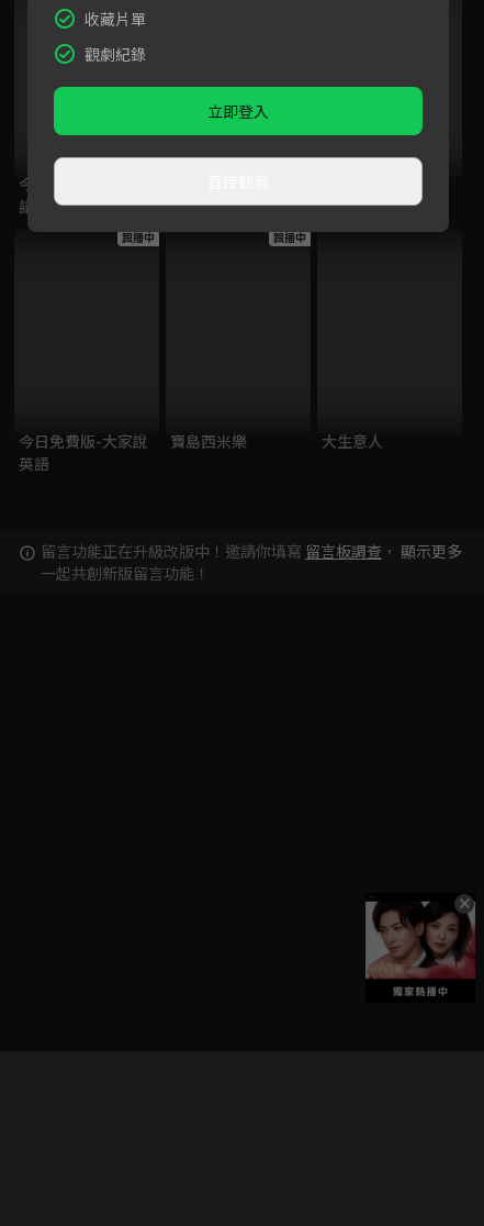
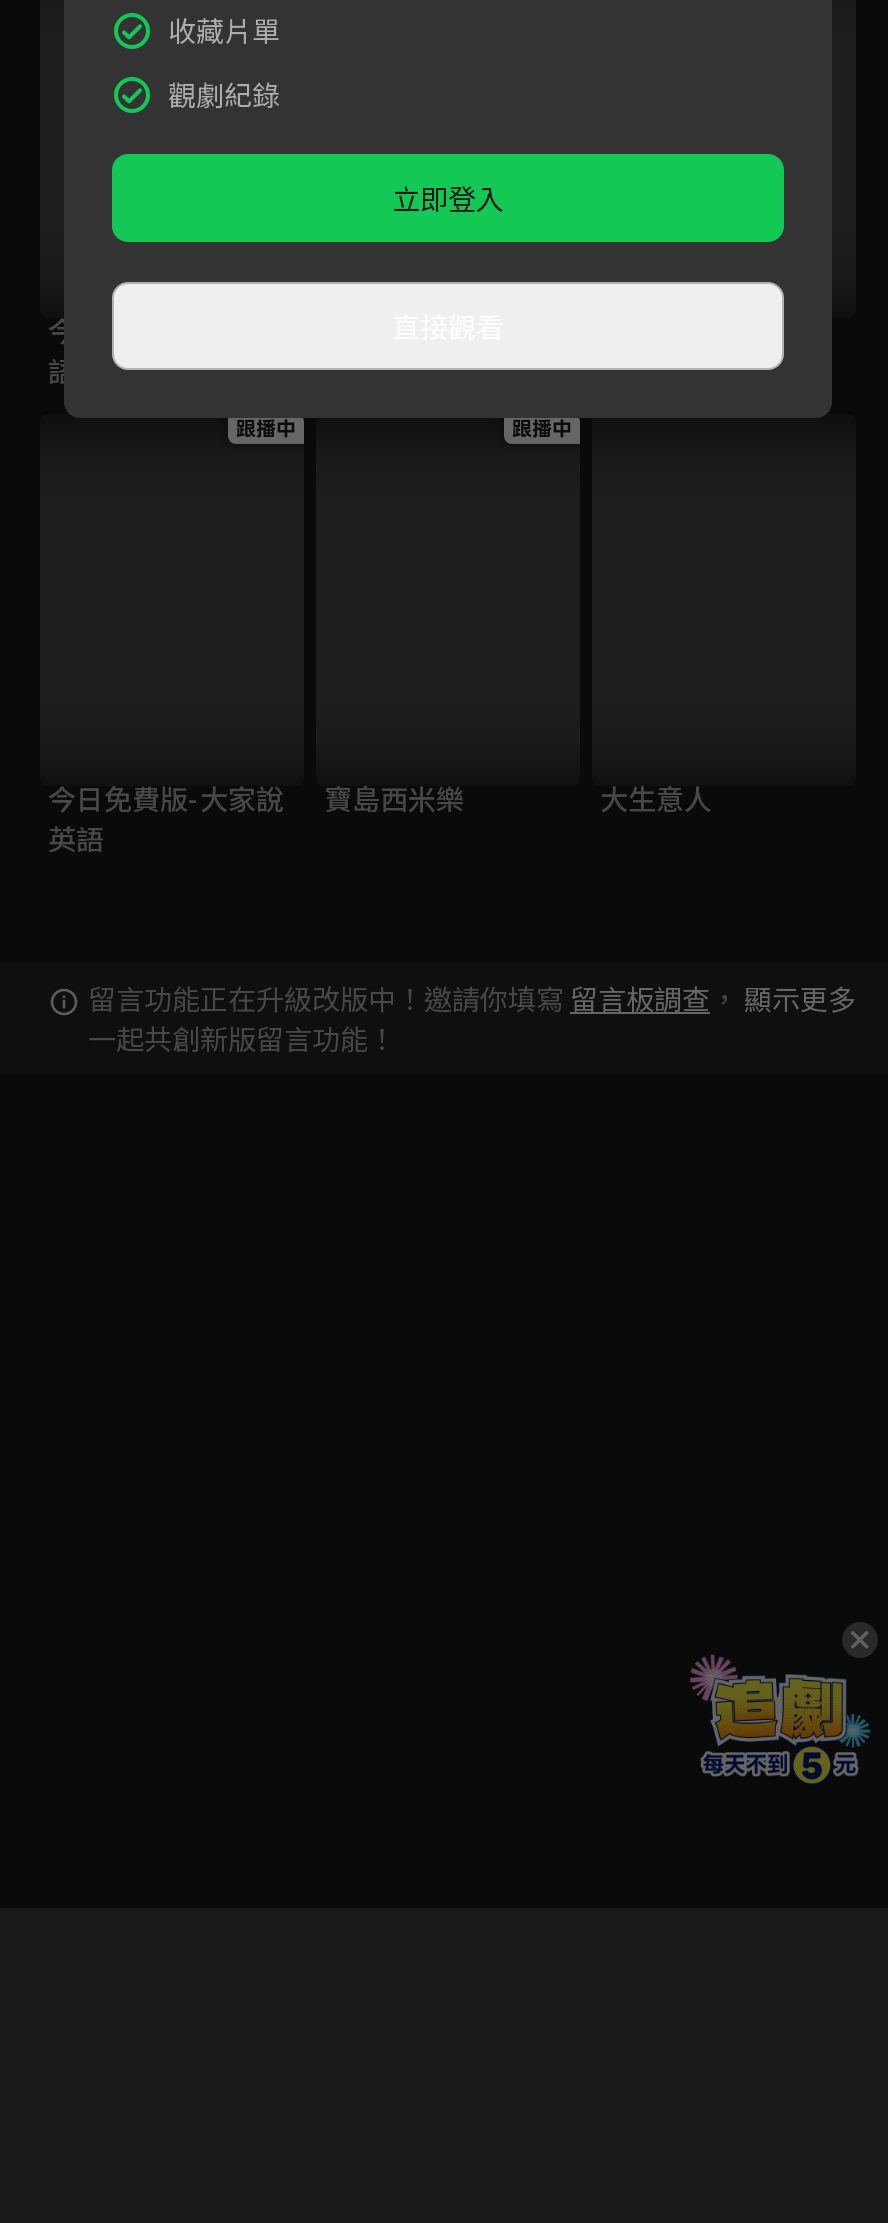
[365,902,475,996] [image] -> [682,1638,878,1806] [image]

